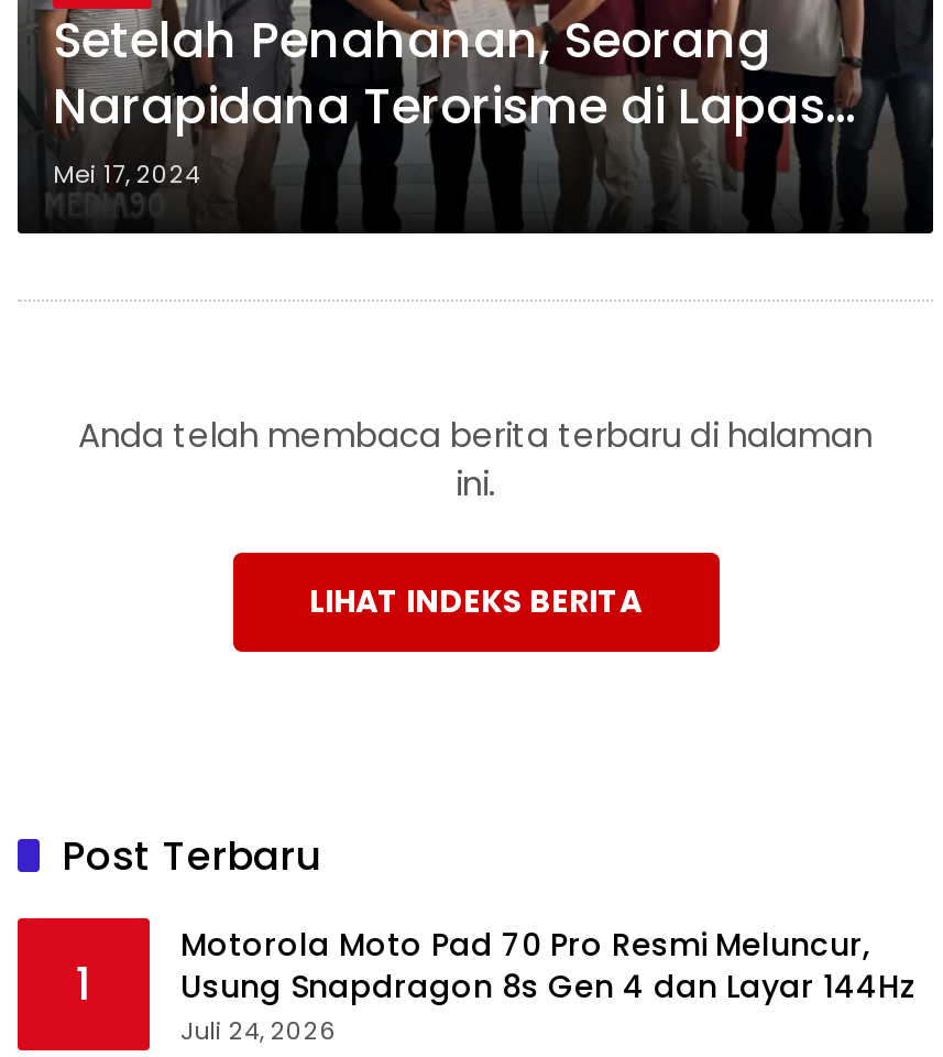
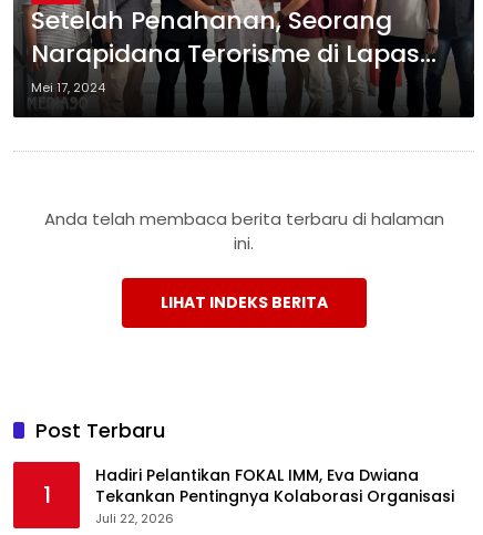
[180,922,915,1048] Motorola Moto Pad 70 Pro Resmi Meluncur, | Usung Snapdragon 8s Gen 4 dan Layar 144Hz | Juli 24, 2026 -> [95,464,454,527] Hadiri Pelantikan FOKAL IMM, Eva Dwiana | Tekankan Pentingnya Kolaborasi Organisasi | Juli 22, 2026

